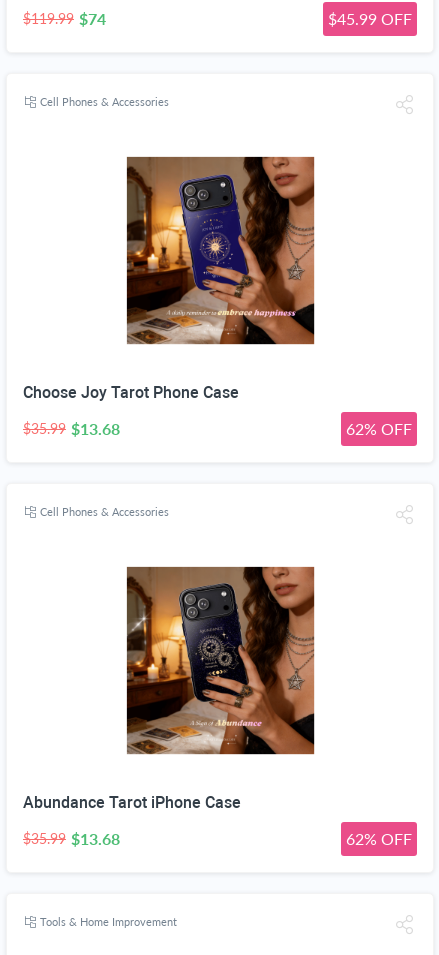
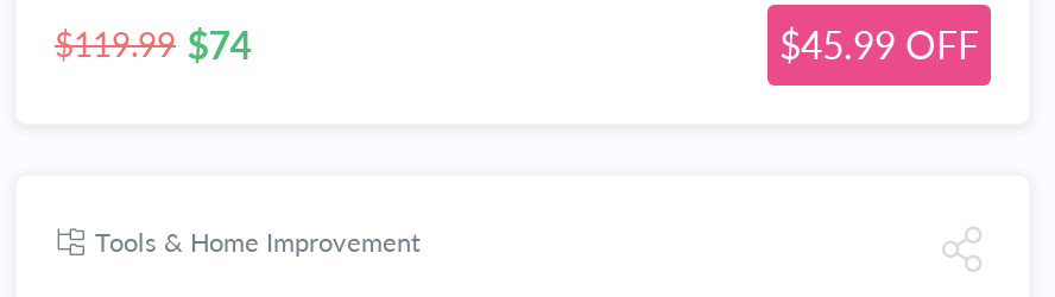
[40,95,169,108] Cell Phones & Accessories -> none
[23,156,412,438] [image] | Choose Joy Tarot Phone Case | $35.99 $13.68 | 62% OFF -> none
[40,505,169,518] Cell Phones & Accessories -> none
[23,566,412,848] [image] | Abundance Tarot iPhone Case | $35.99 $13.68 | 62% OFF -> none

